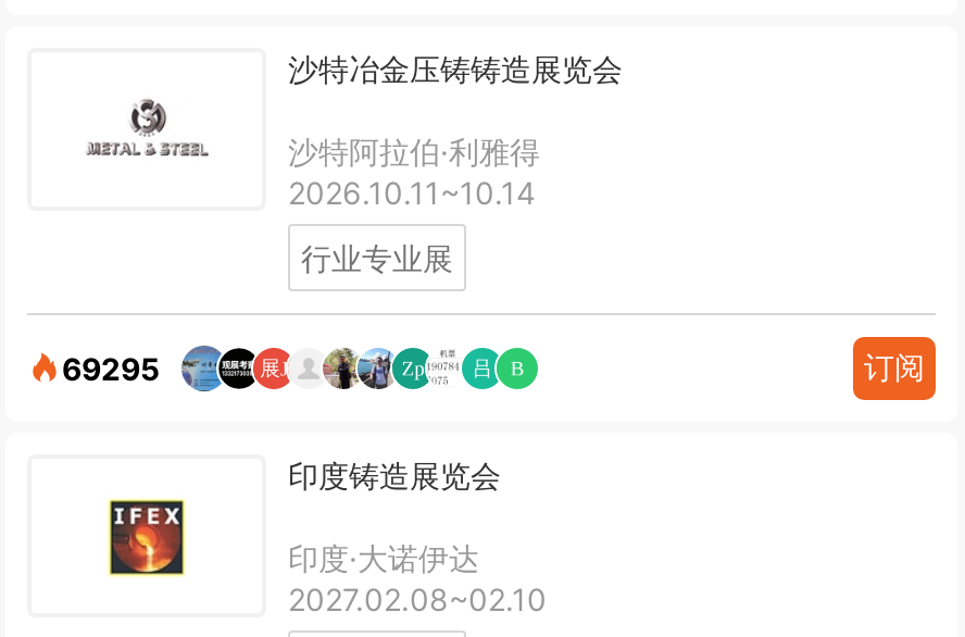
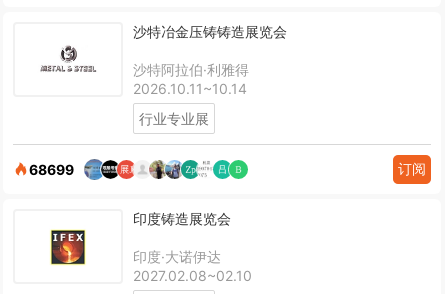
[62,351,160,388] 69295 -> [29,161,74,178] 68699

